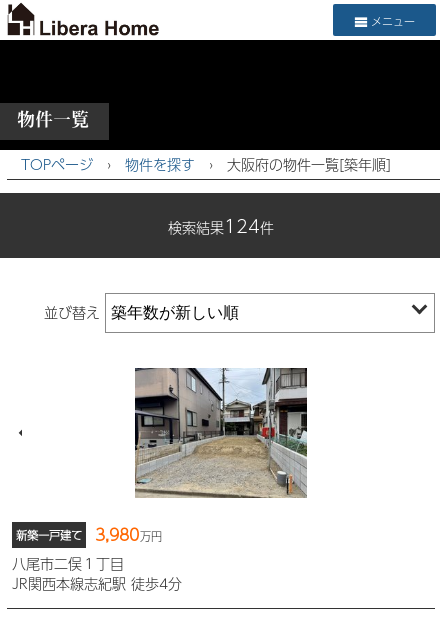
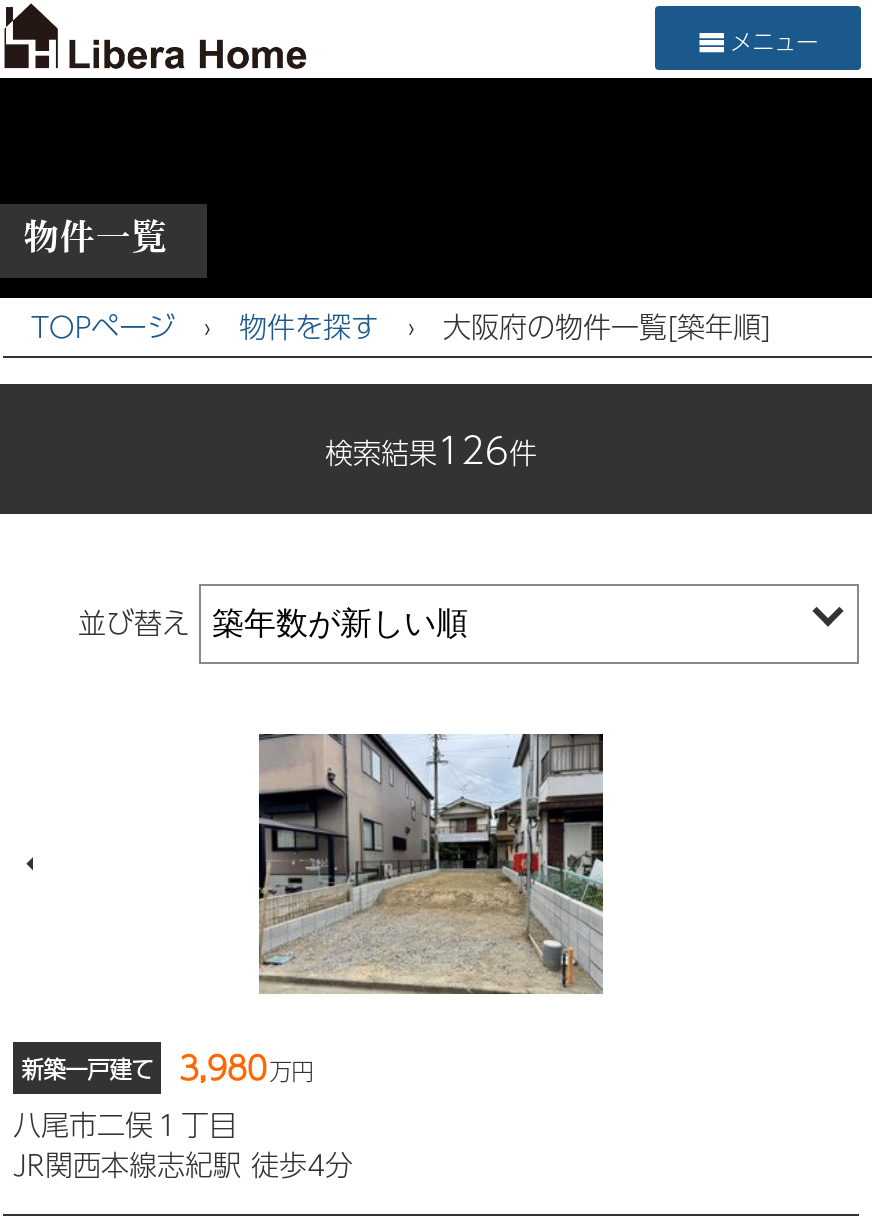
[168,212,274,239] 検索結果124件 -> [325,423,537,477] 検索結果126件

